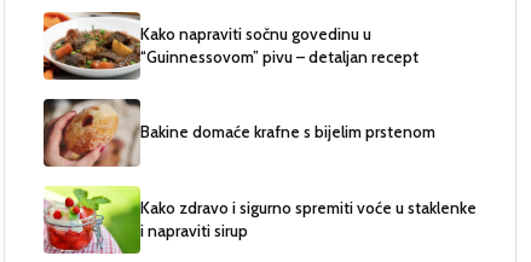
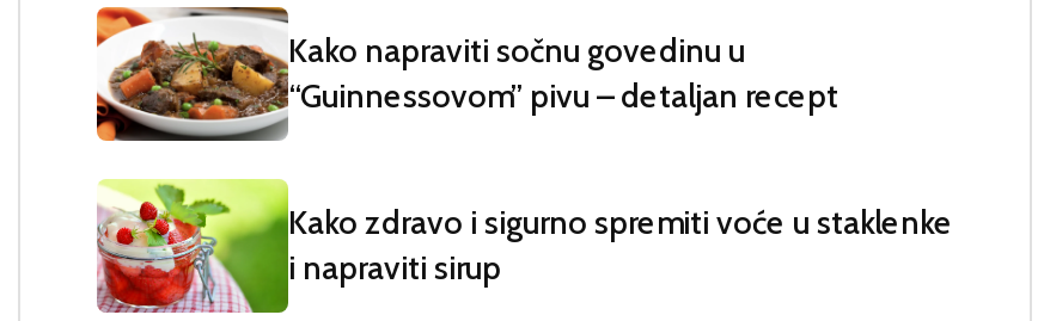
[42,98,435,167] [image] | Bakine domaće krafne s bijelim prstenom -> none

